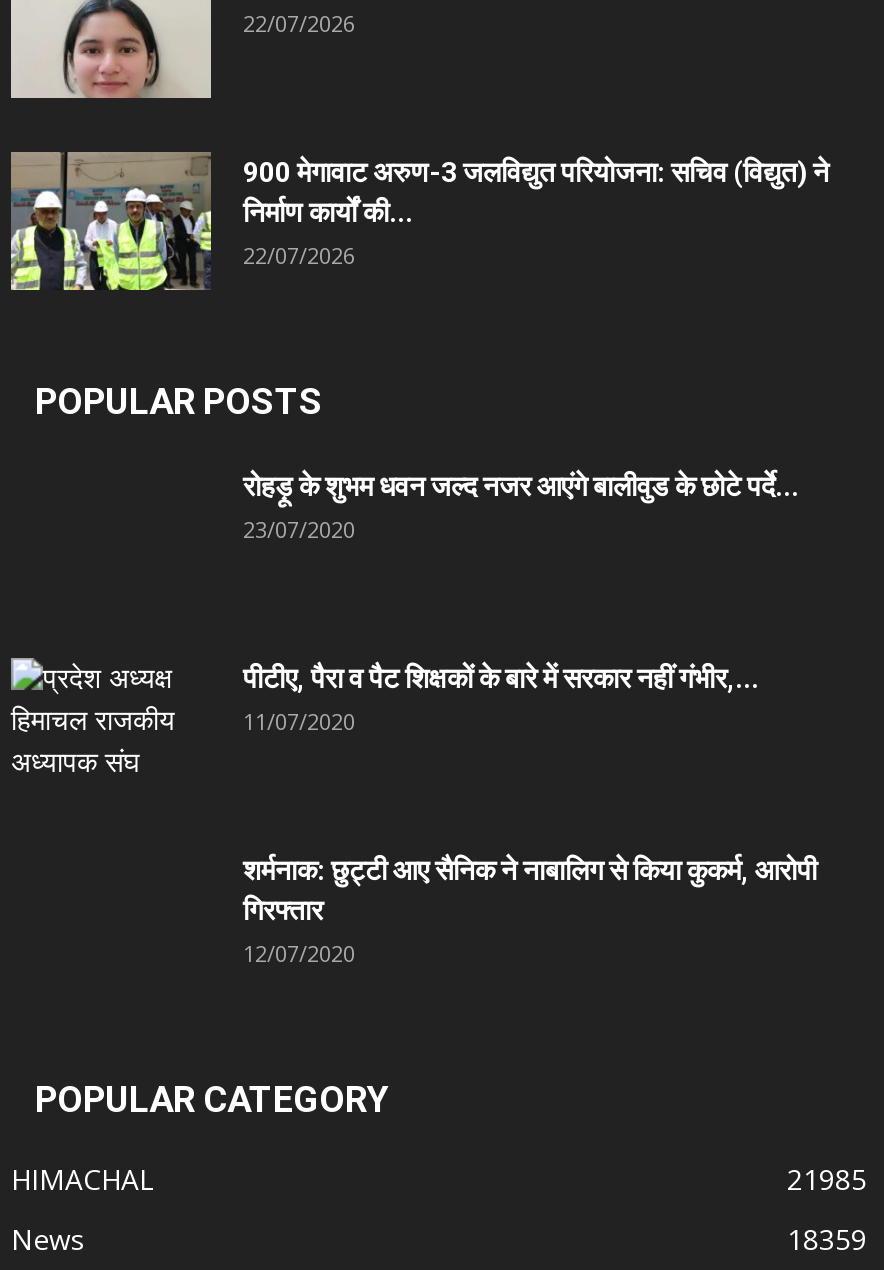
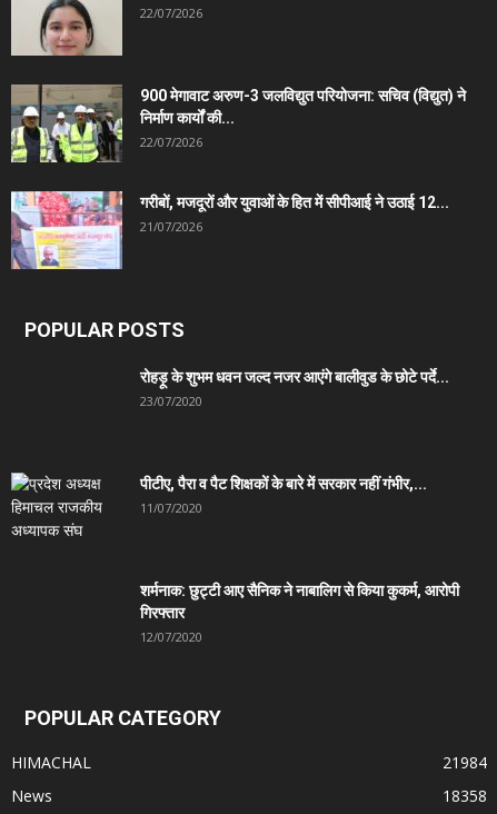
none -> [10,190,449,270] [image] | गरीबों, मजदूरों और युवाओं के हित में सीपीआई ने उठाई 12... | 21/07/2026
[787,1160,867,1198] 21985 -> [443,752,487,773] 21984
[787,1220,867,1258] 18359 -> [443,785,487,806] 18358

